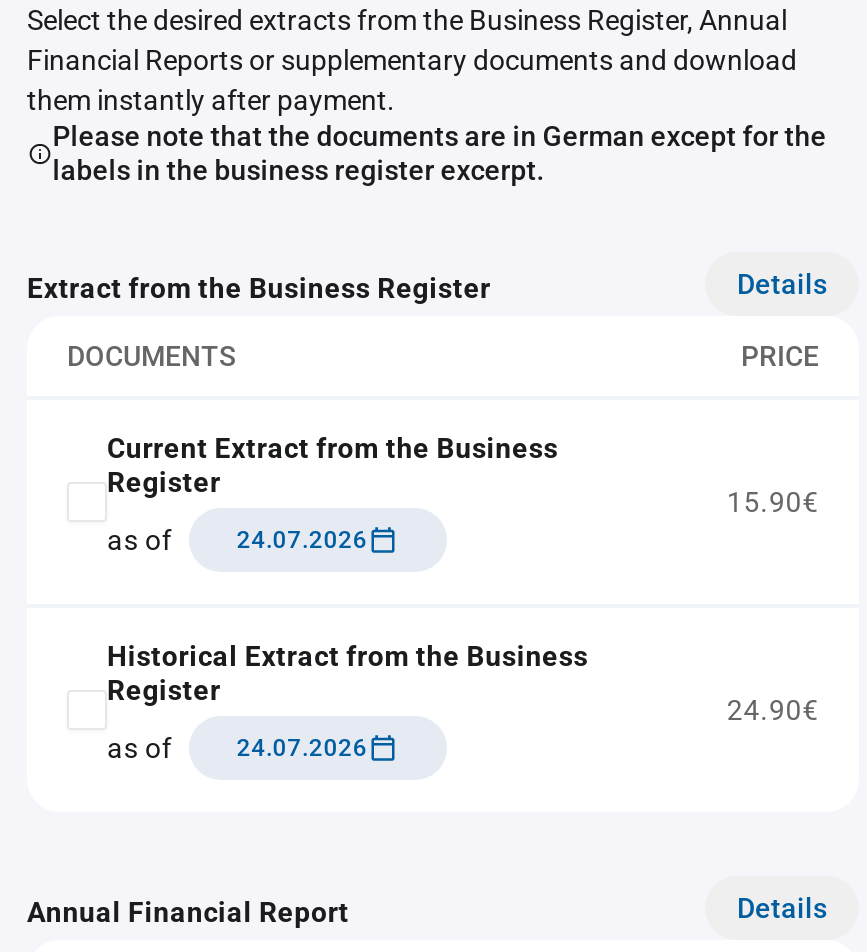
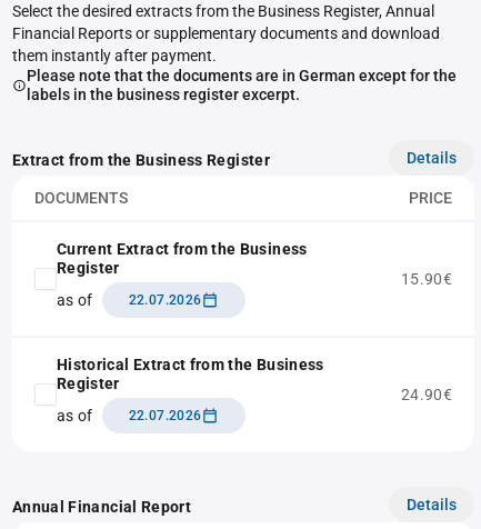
[237,526,367,554] 24.07.2026 -> [129,292,201,308] 22.07.2026
[237,734,367,762] 24.07.2026 -> [129,408,201,423] 22.07.2026

